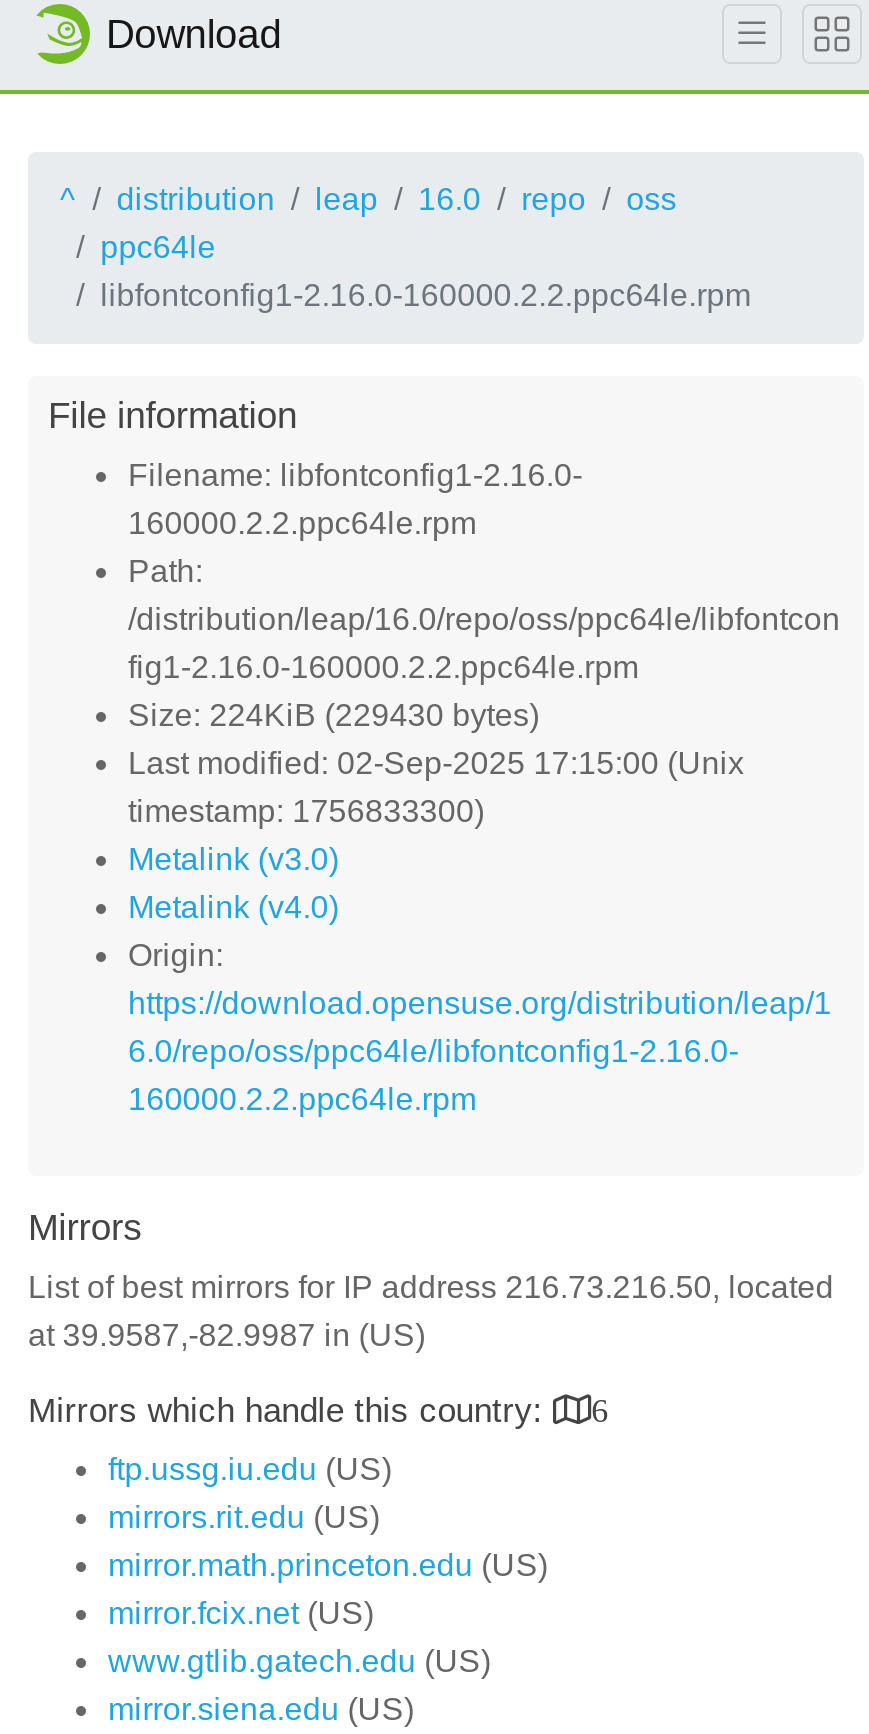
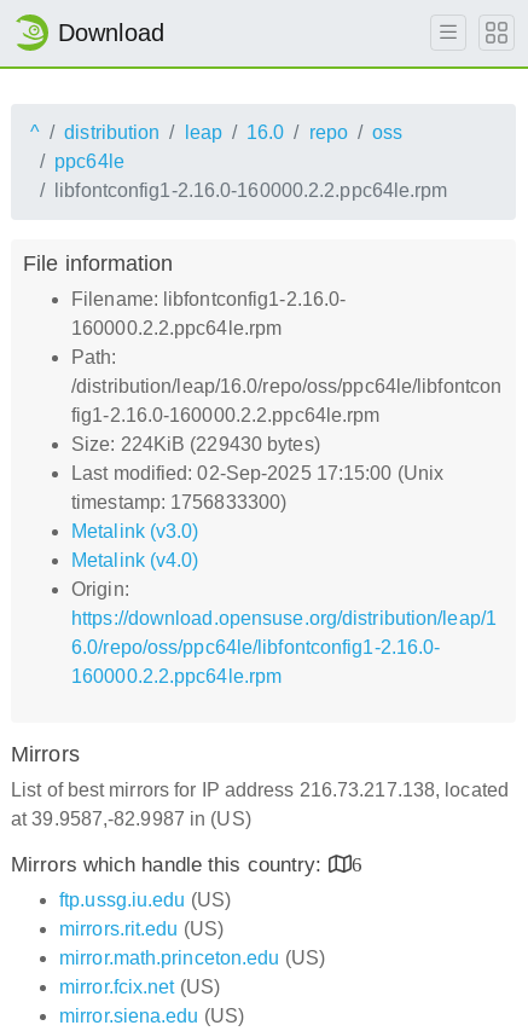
[28,1270,834,1304] List of best mirrors for IP address 216.73.216.50, located -> [11,780,509,800] List of best mirrors for IP address 216.73.217.138, located
[108,1644,491,1678] www.gtlib.gatech.edu (US) -> none

